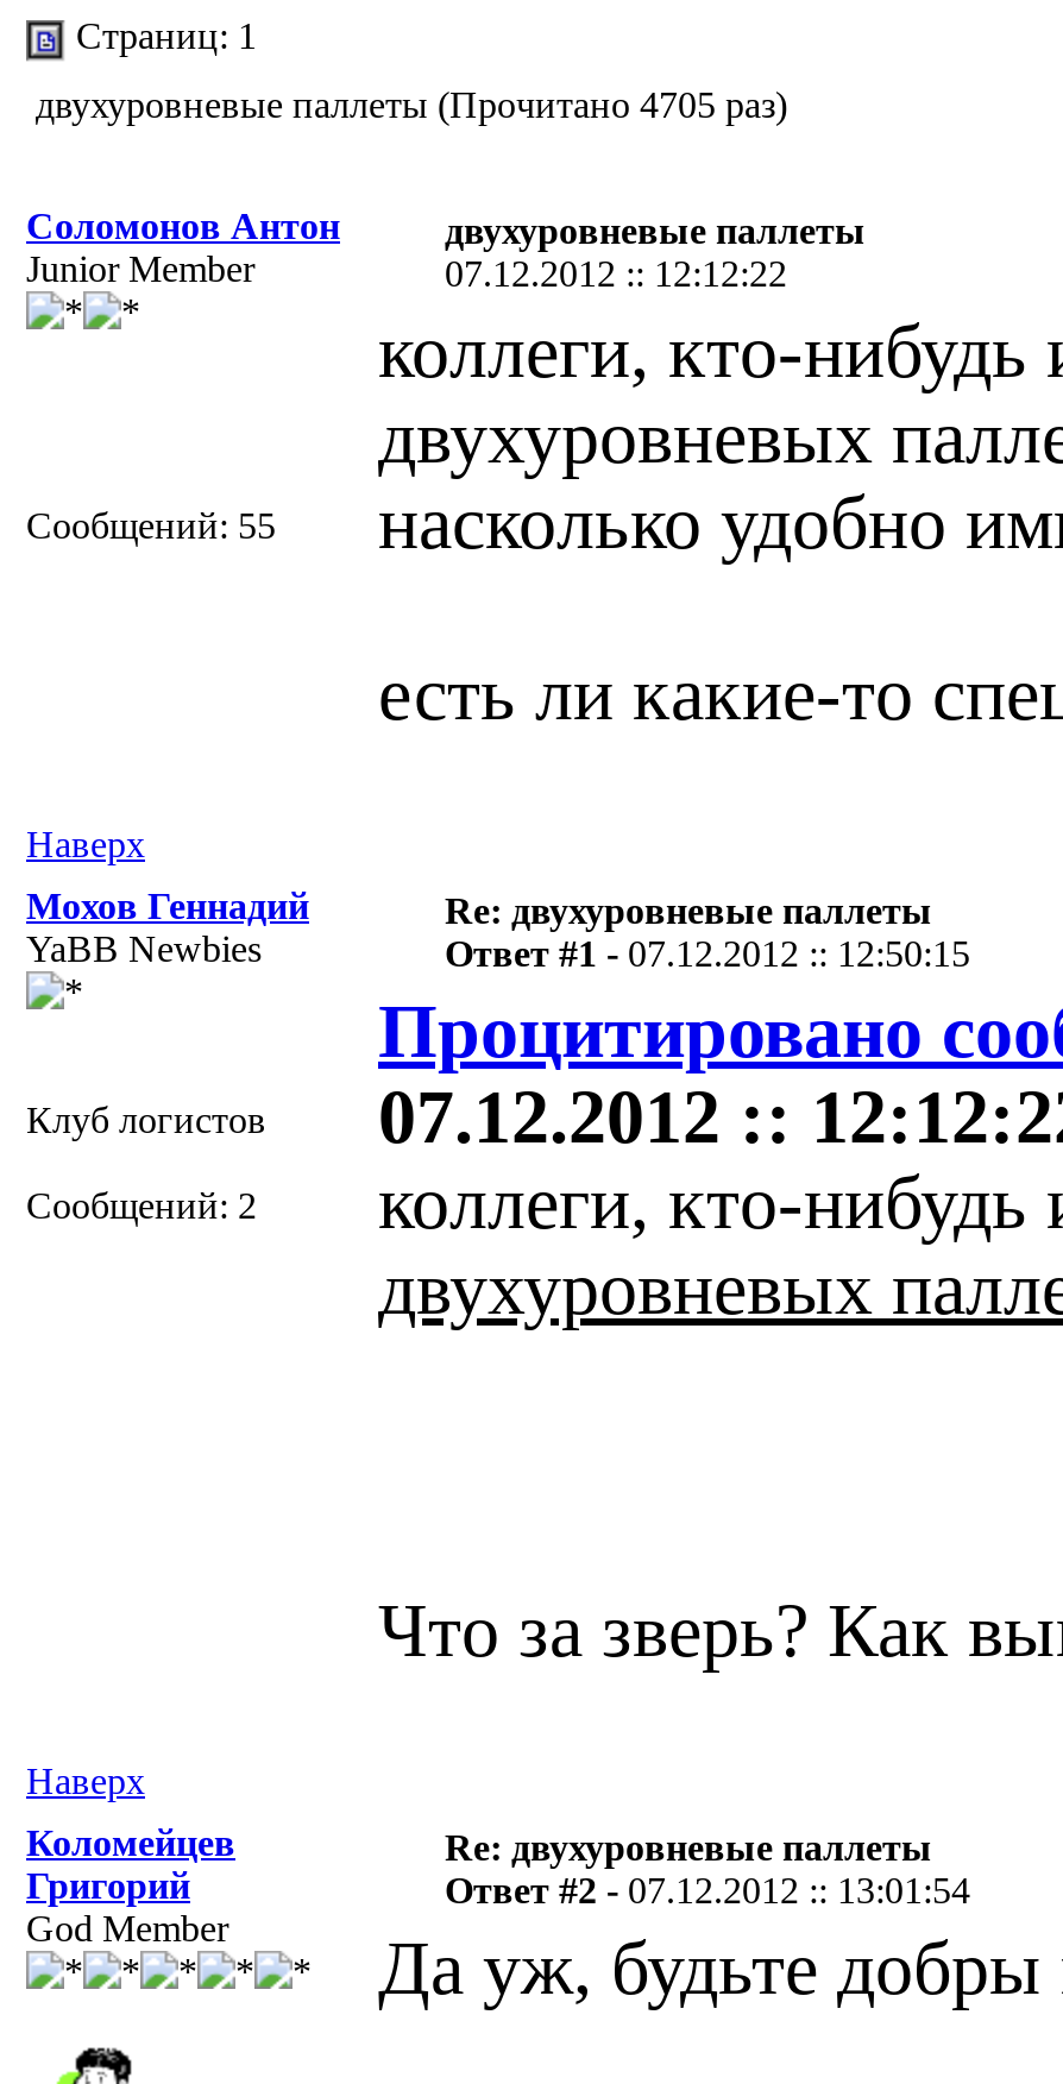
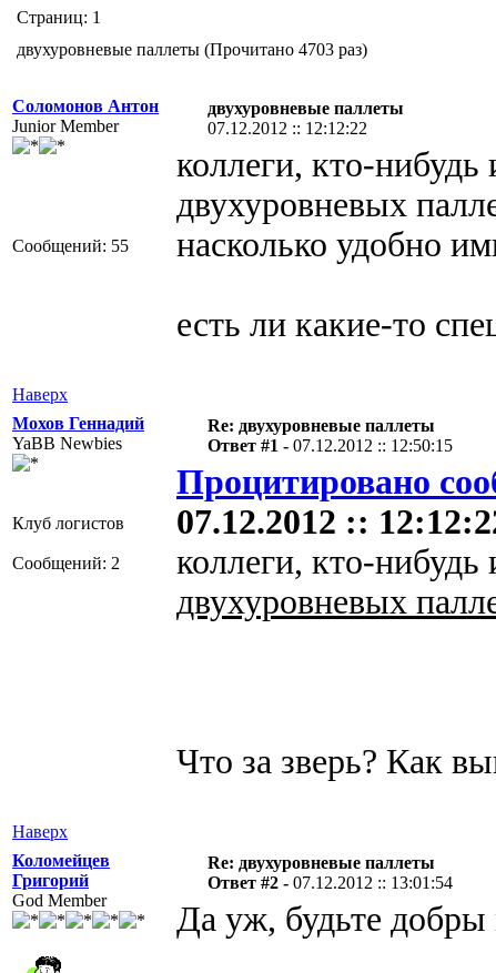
[26,85,787,126] двухуровневые паллеты (Прочитано 4705 раз) -> [12,40,367,59] двухуровневые паллеты (Прочитано 4703 раз)

